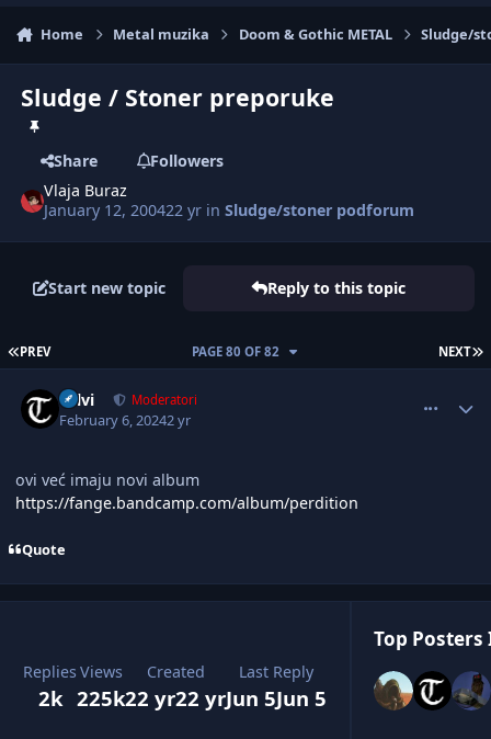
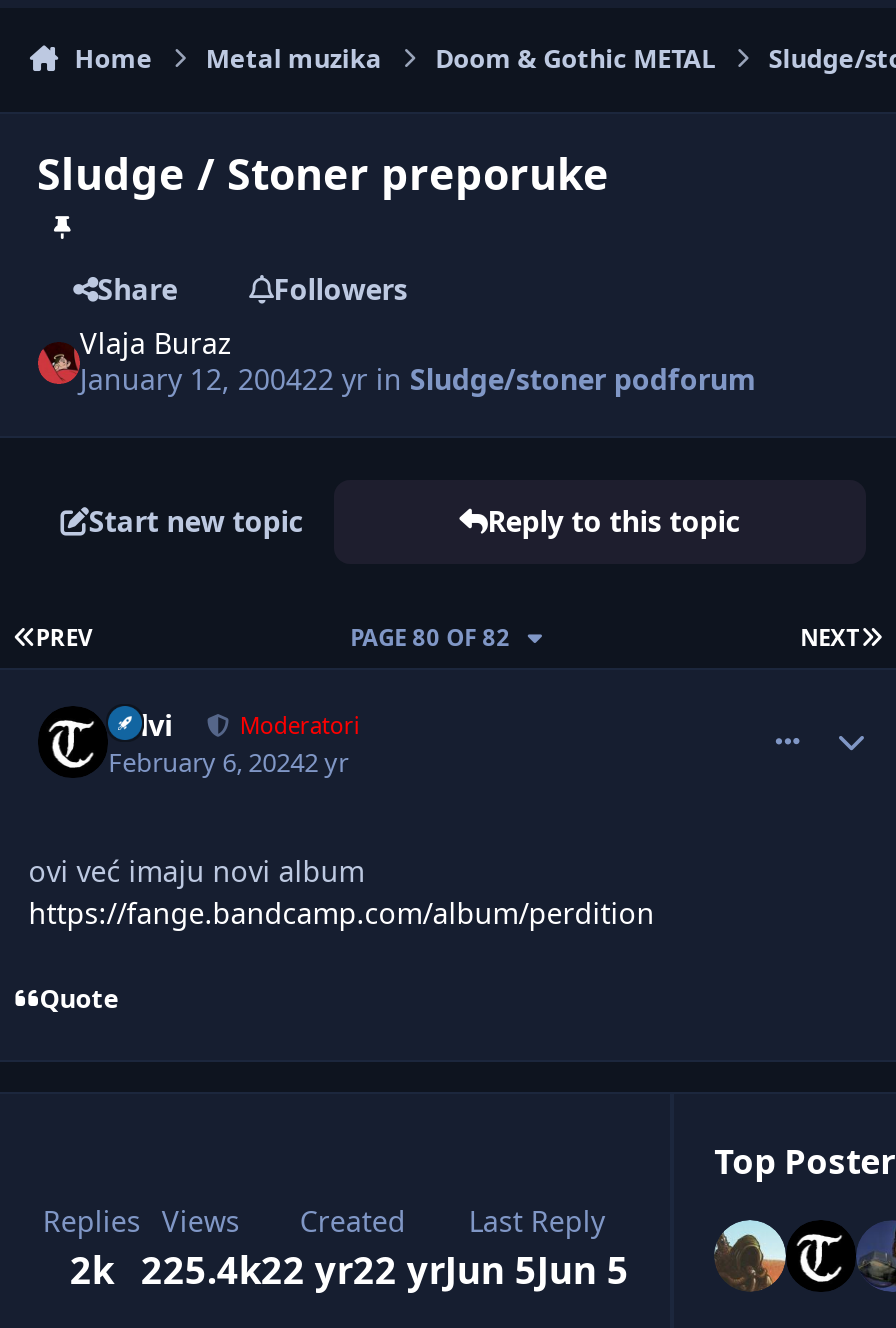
[374,670,488,710] [image] -> [684,1218,890,1294] [image]
[38,684,327,711] 2k 225k 22 yr22 yr Jun 5Jun 5 -> [70,1244,629,1294] 2k 225.4k 22 yr22 yr Jun 5Jun 5

